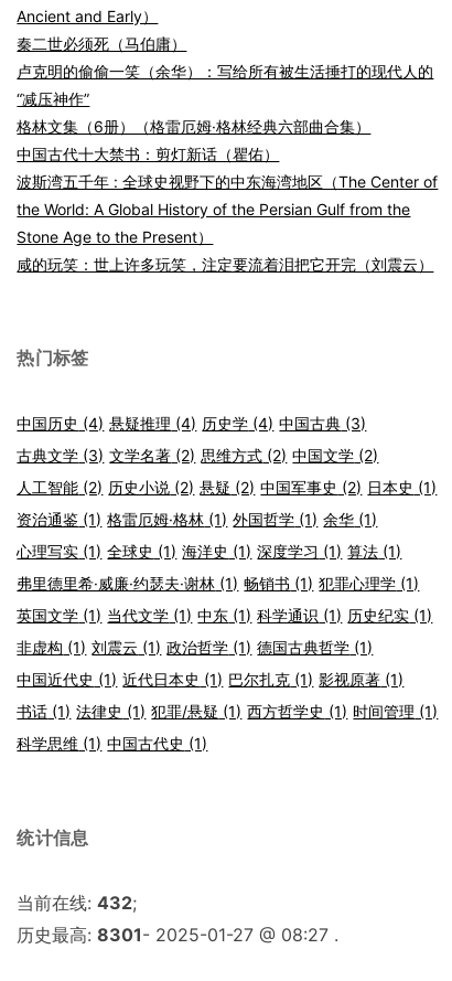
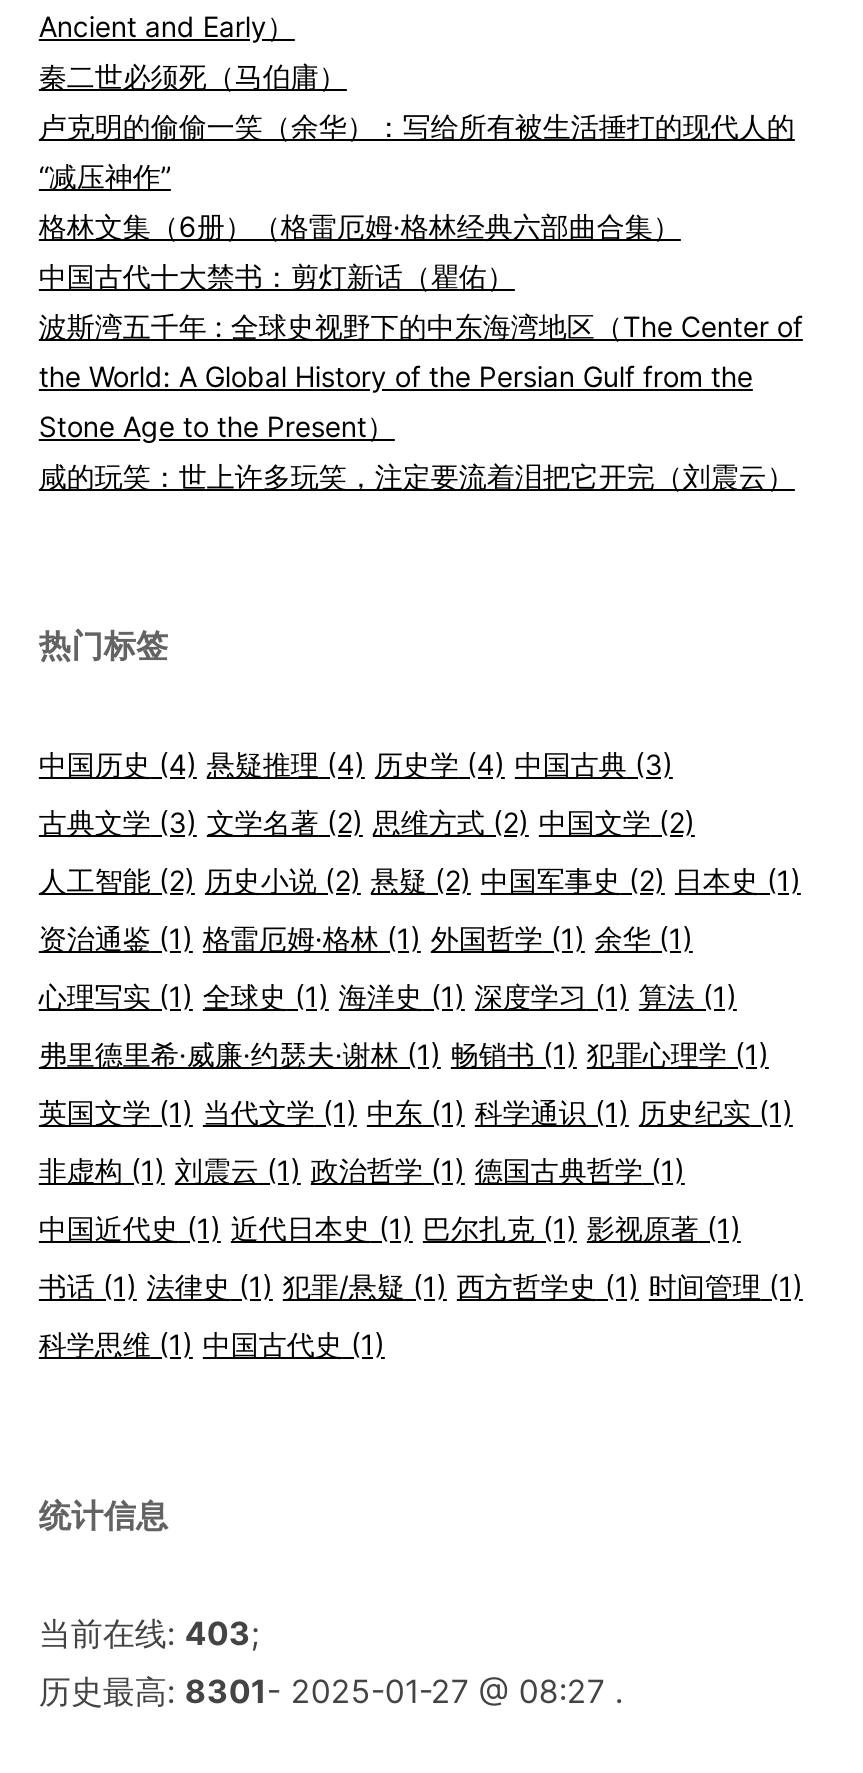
[17,891,137,913] 当前在线: 432; -> [39,1613,259,1653] 当前在线: 403;

